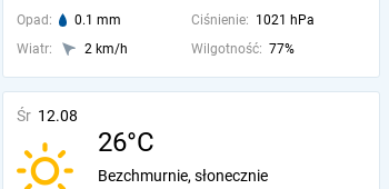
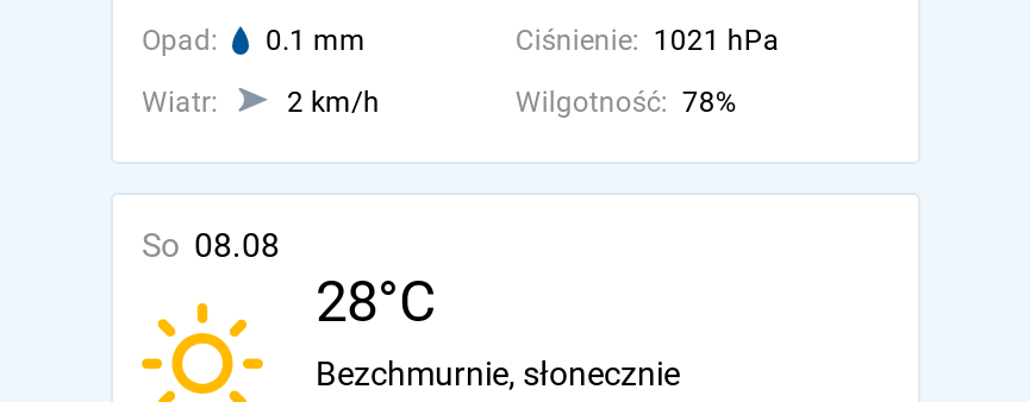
[191,41,294,57] Wilgotność: 77% -> [515,86,737,119] Wilgotność: 78%
[17,107,154,158] Śr 12.08 | 26°C -> [142,226,437,335] So 08.08 | 28°C

